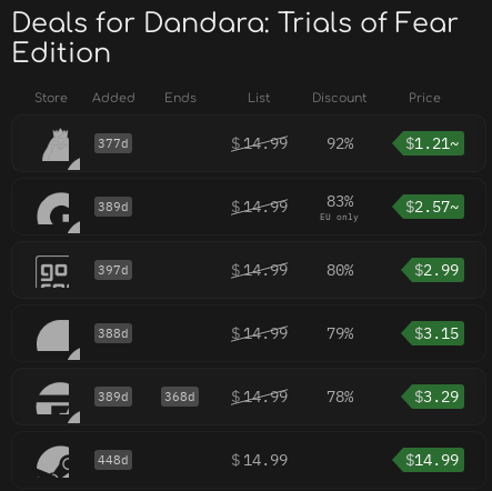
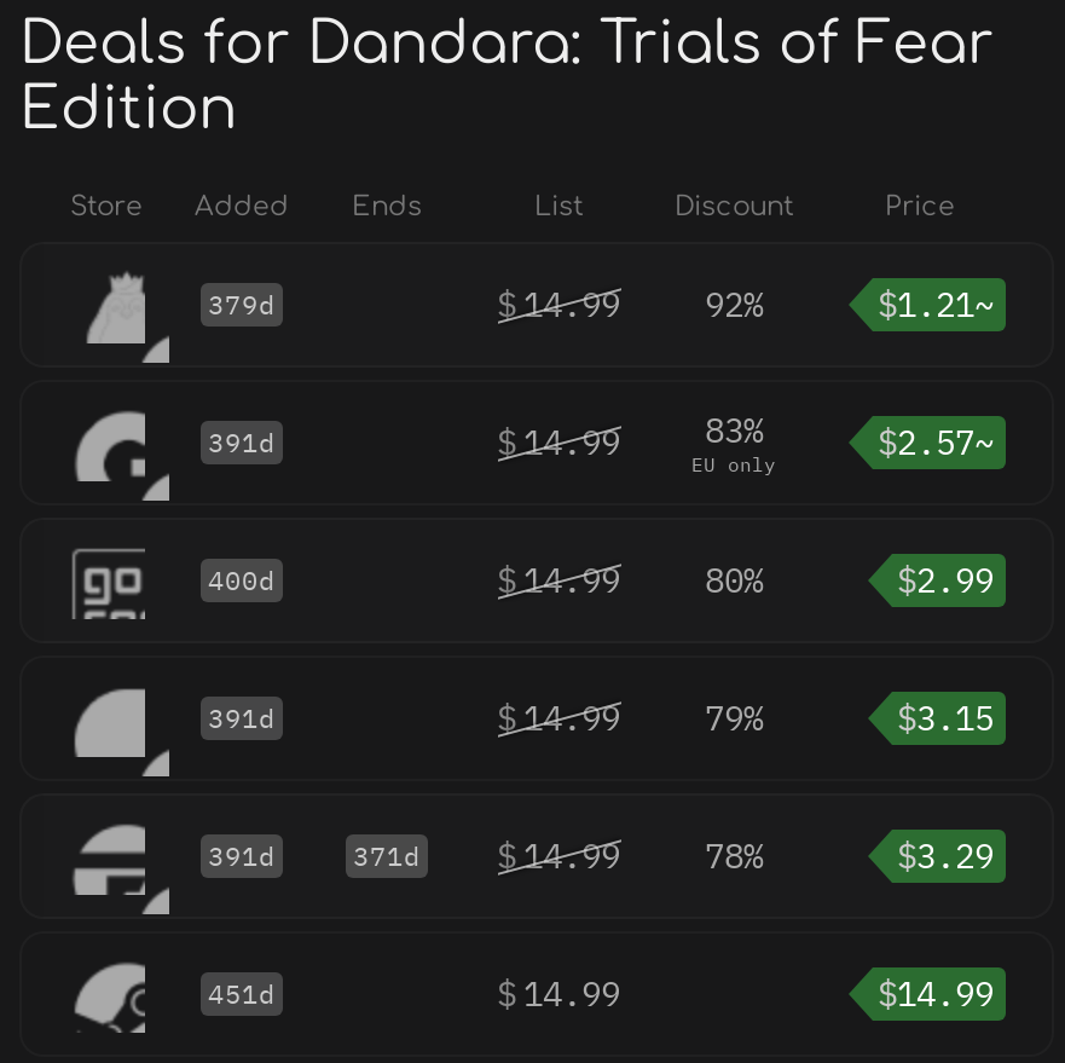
[98,136,129,151] 377d -> [208,288,276,322] 379d
[98,199,129,214] 389d -> [208,426,276,460] 391d
[98,262,129,278] 397d -> [208,564,276,597] 400d
[98,325,129,341] 388d -> [208,701,276,735] 391d
[98,389,195,404] 389d | 368d -> [208,839,421,873] 391d | 371d
[98,452,129,468] 448d -> [208,977,276,1011] 451d

